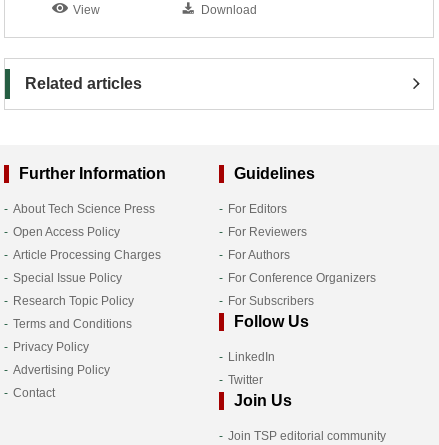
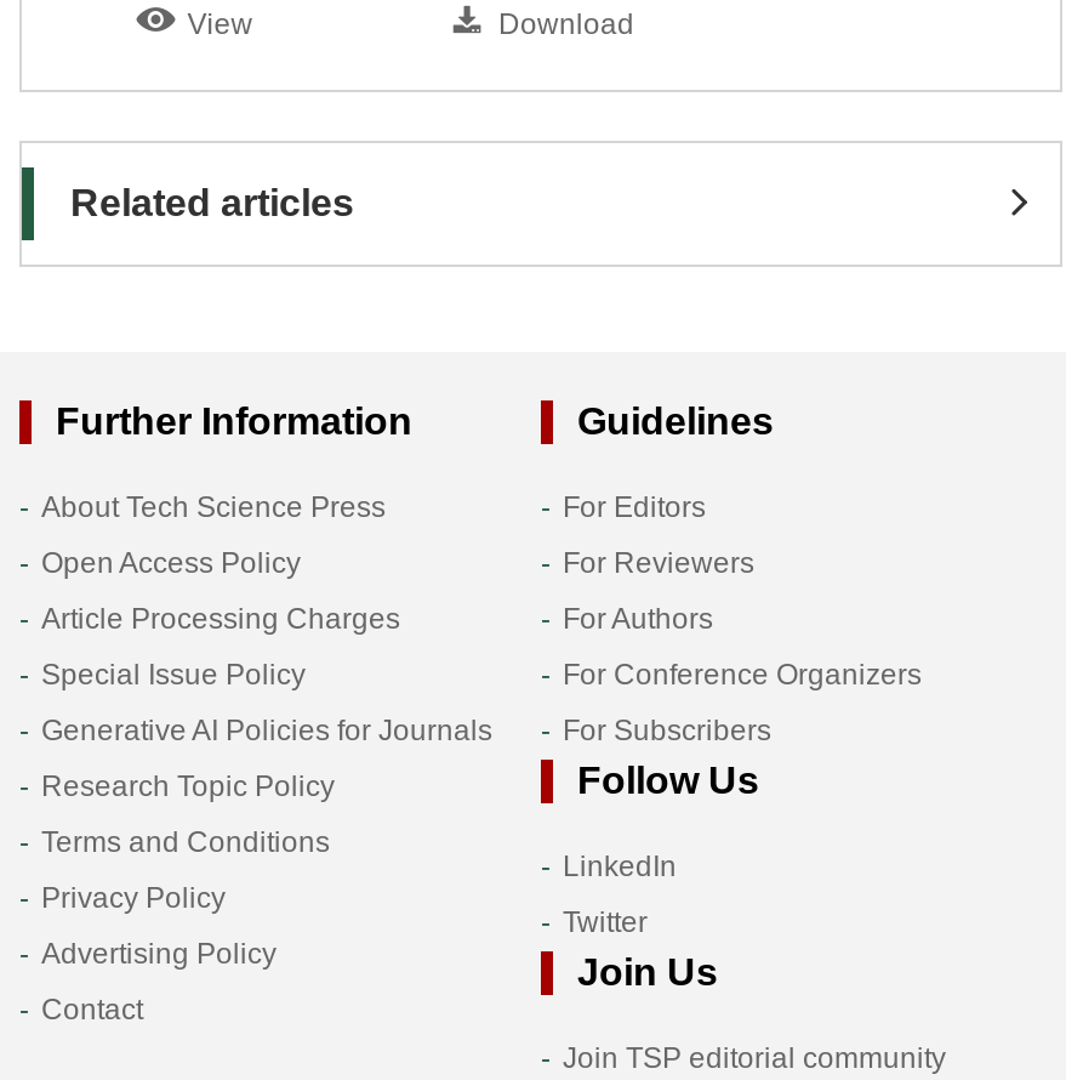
moved [13,293,134,399] -> [41,768,335,1025]: Research Topic Policy | Terms and Conditions | Privacy Policy | Advertising Policy | Contact
none -> [41,712,492,746] Generative AI Policies for Journals

